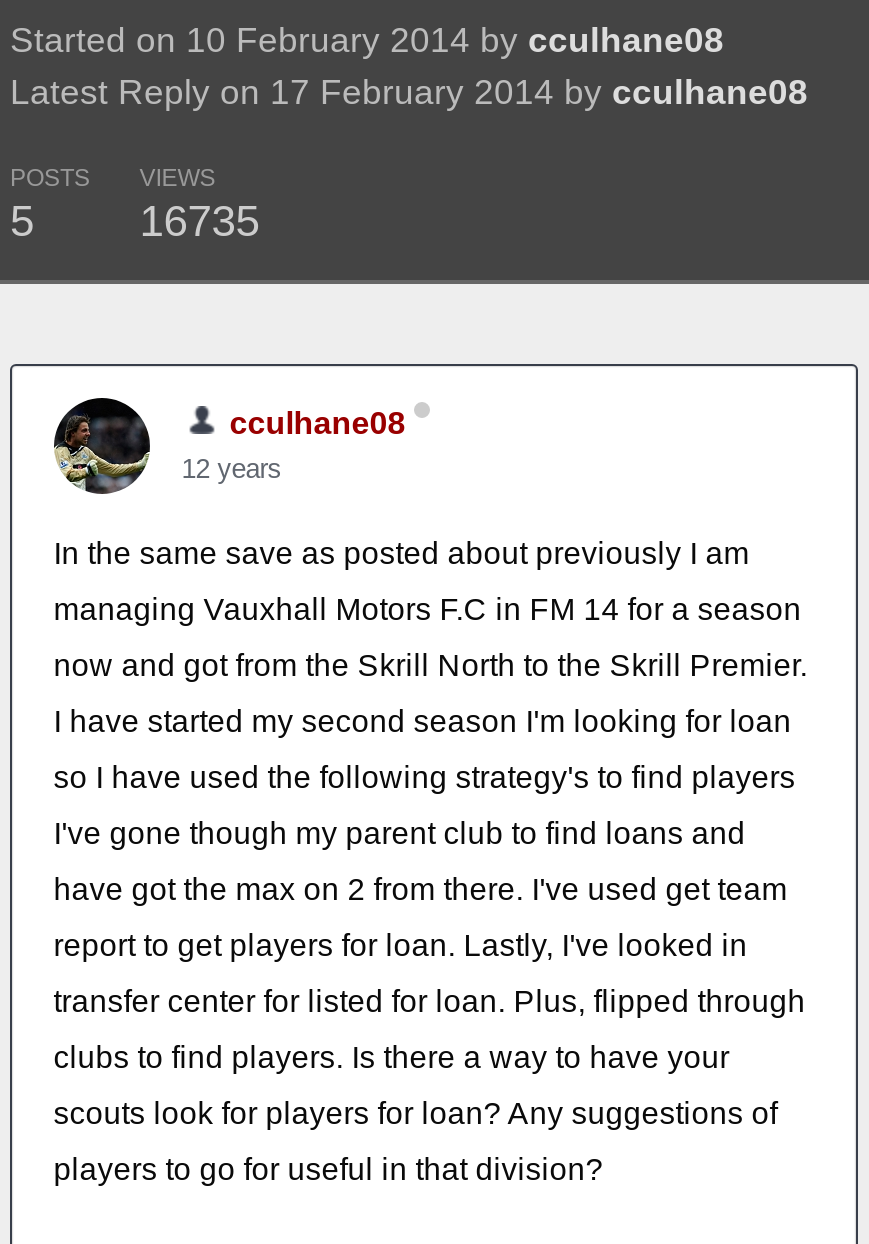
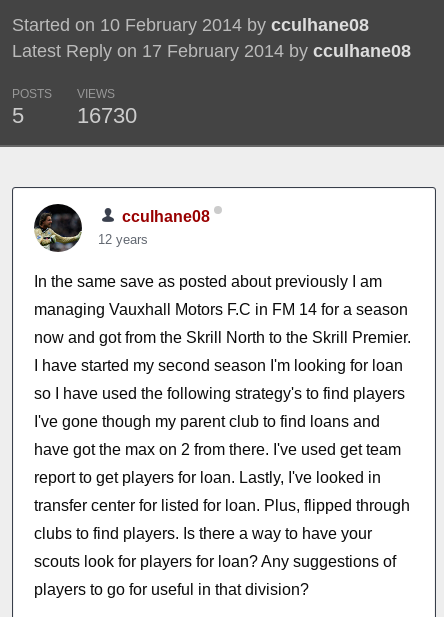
[140,196,260,246] 16735 -> [77,103,137,128] 16730

